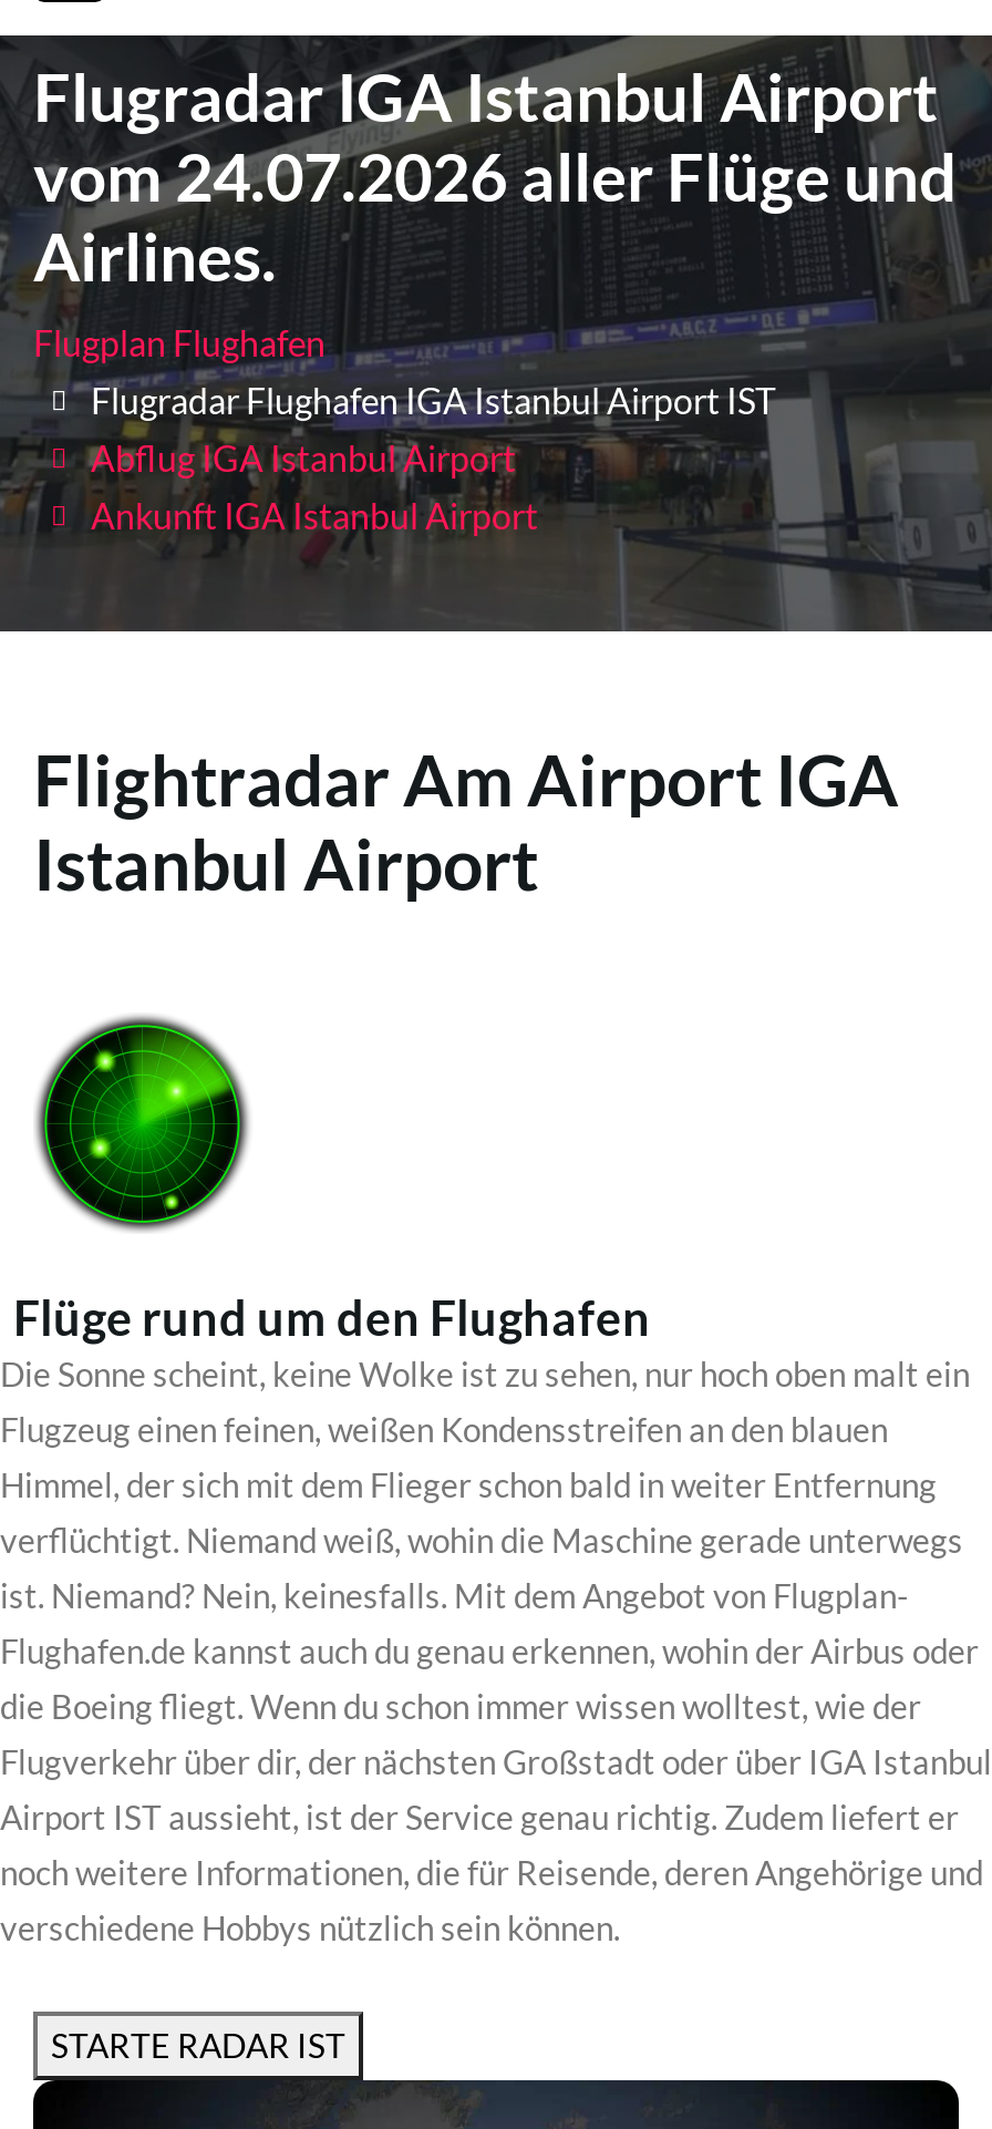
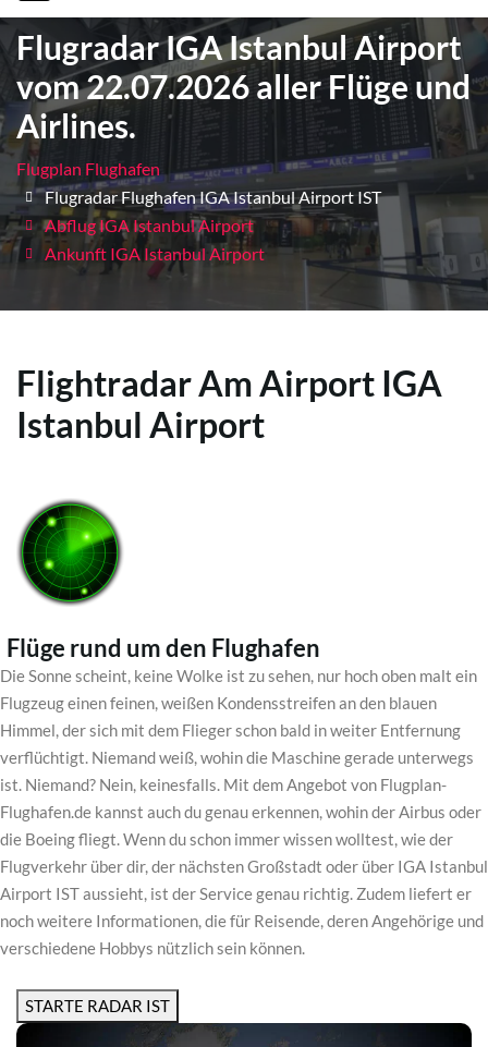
[33,135,957,215] vom 24.07.2026 aller Flüge und -> [16,66,471,106] vom 22.07.2026 aller Flüge und

